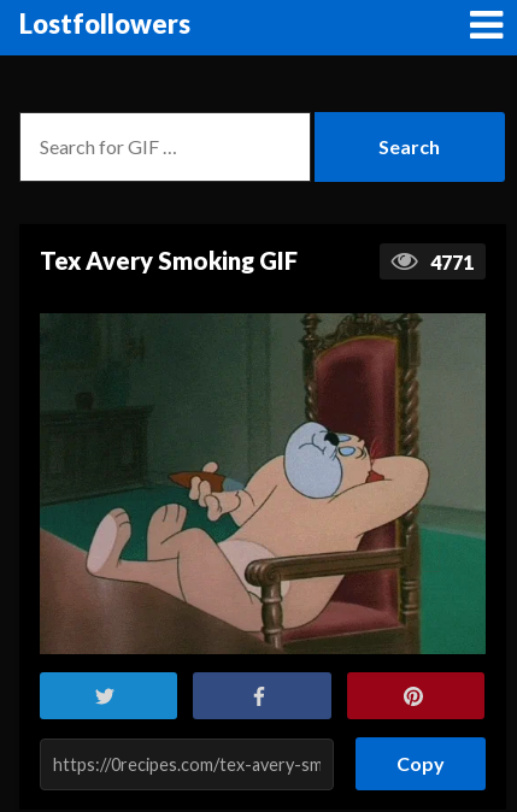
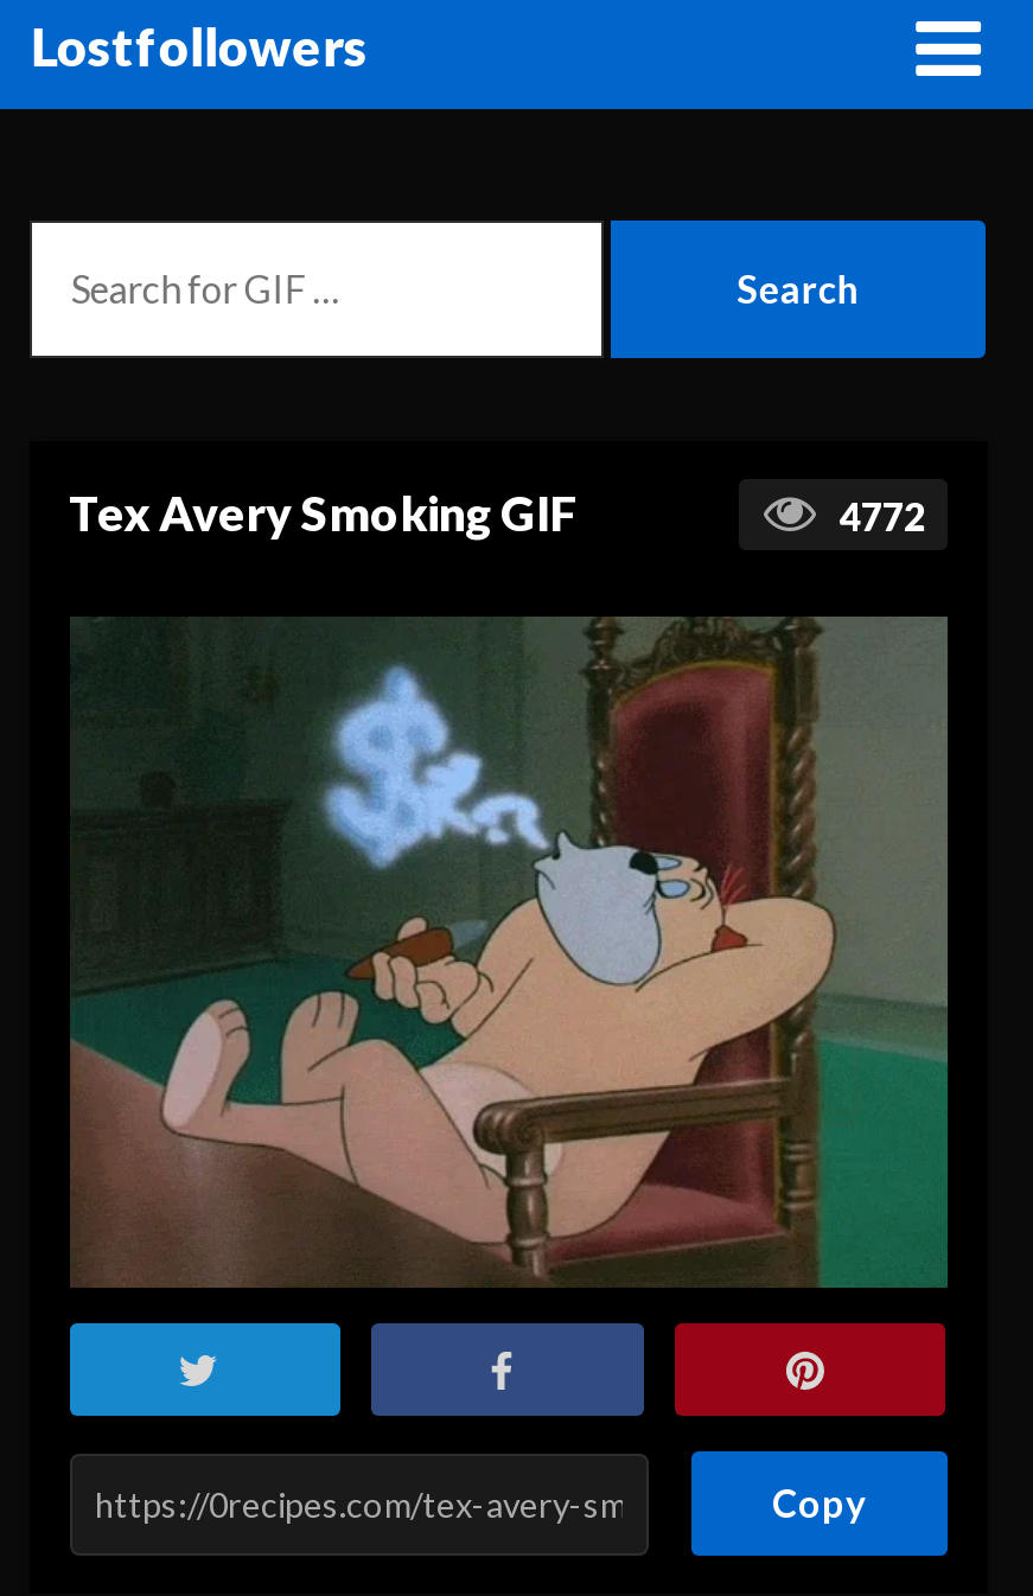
[431,251,474,274] 4771 -> [840,494,925,539] 4772
[168,337,343,522] [image] -> [319,662,665,1024] [image]

